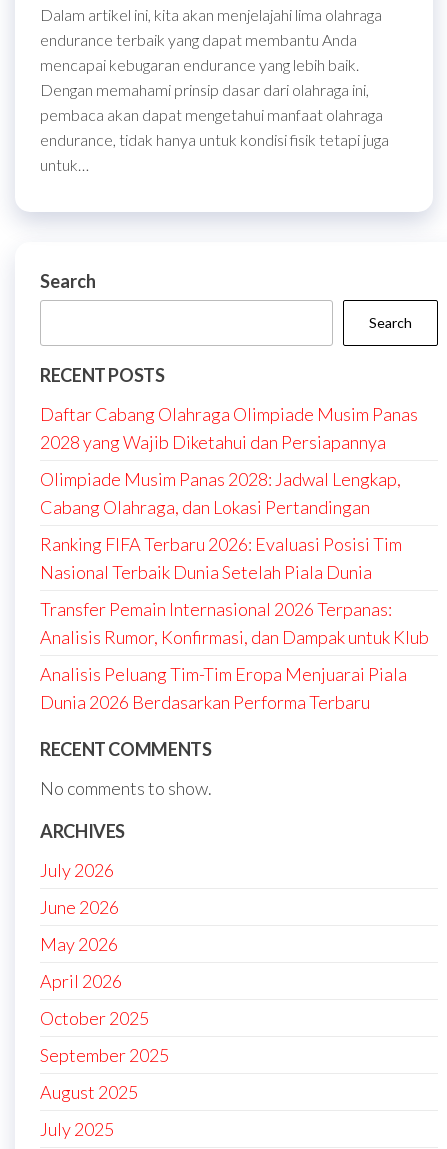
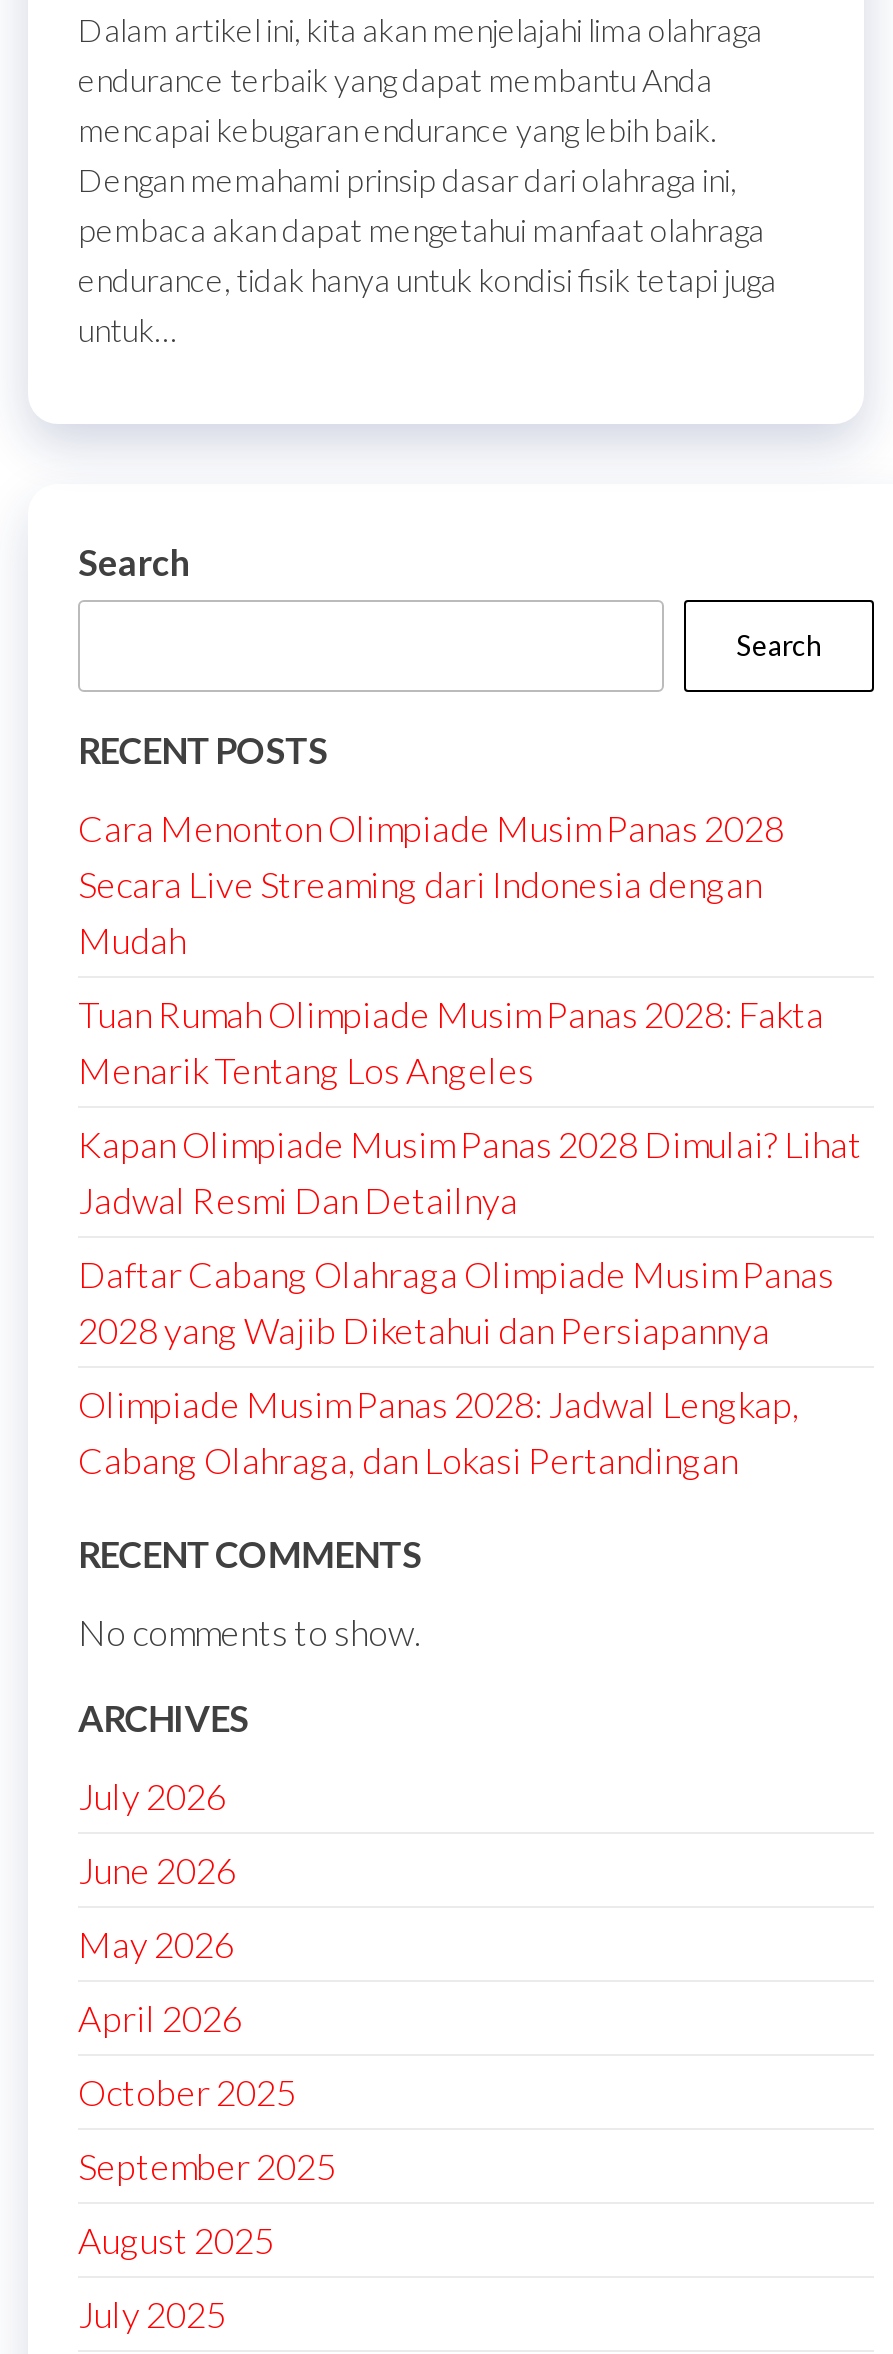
none -> [78,806,862,1222] Cara Menonton Olimpiade Musim Panas 2028 | Secara Live Streaming dari Indonesia dengan | Mudah | Tuan Rumah Olimpiade Musim Panas 2028: Fakta | Menarik Tentang Los Angeles | Kapan Olimpiade Musim Panas 2028 Dimulai? Lihat | Jadwal Resmi Dan Detailnya
moved [40,403,418,518] -> [78,1252,834,1482]: Daftar Cabang Olahraga Olimpiade Musim Panas | 2028 yang Wajib Diketahui dan Persiapannya | Olimpiade Musim Panas 2028: Jadwal Lengkap, | Cabang Olahraga, dan Lokasi Pertandingan
[40,533,429,713] Ranking FIFA Terbaru 2026: Evaluasi Posisi Tim | Nasional Terbaik Dunia Setelah Piala Dunia | Transfer Pemain Internasional 2026 Terpanas: | Analisis Rumor, Konfirmasi, dan Dampak untuk Klub | Analisis Peluang Tim-Tim Eropa Menjuarai Piala | Dunia 2026 Berdasarkan Performa Terbaru -> none

